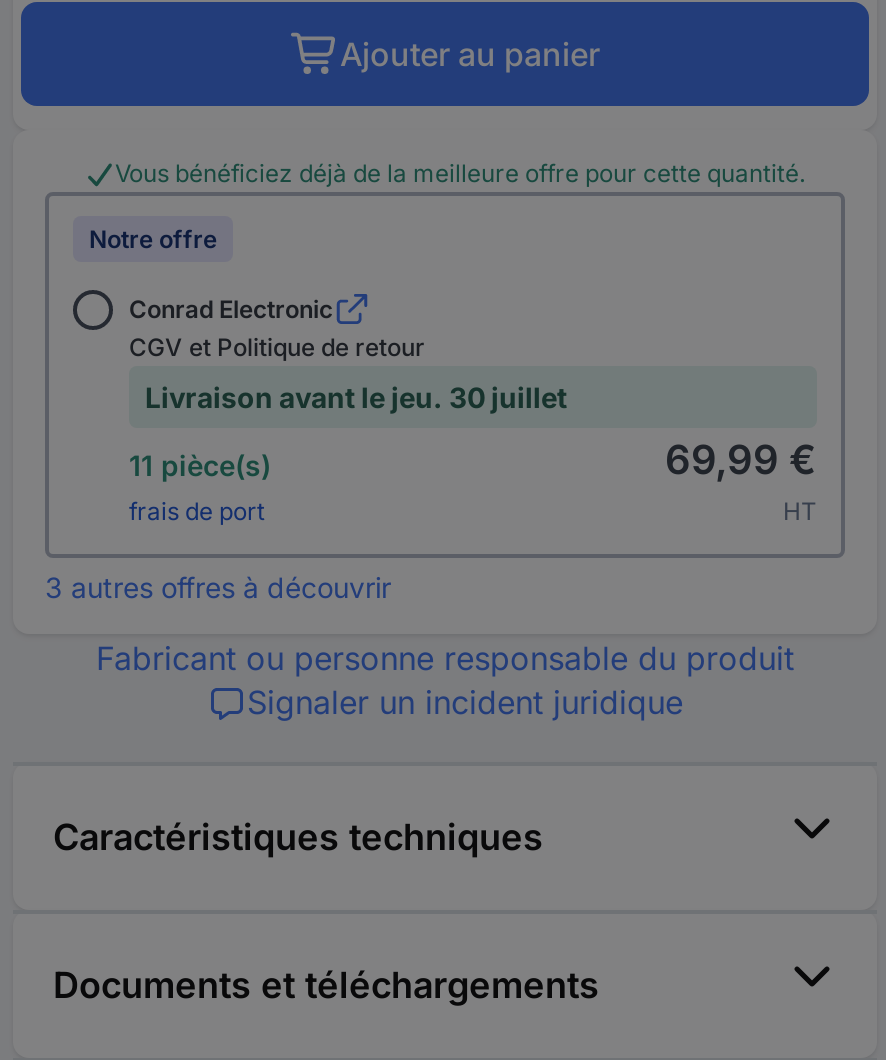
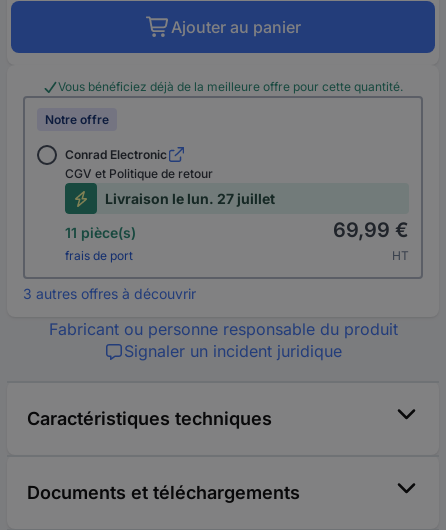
[145,381,567,415] Livraison avant le jeu. 30 juillet -> [105,190,275,207] Livraison le lun. 27 juillet

